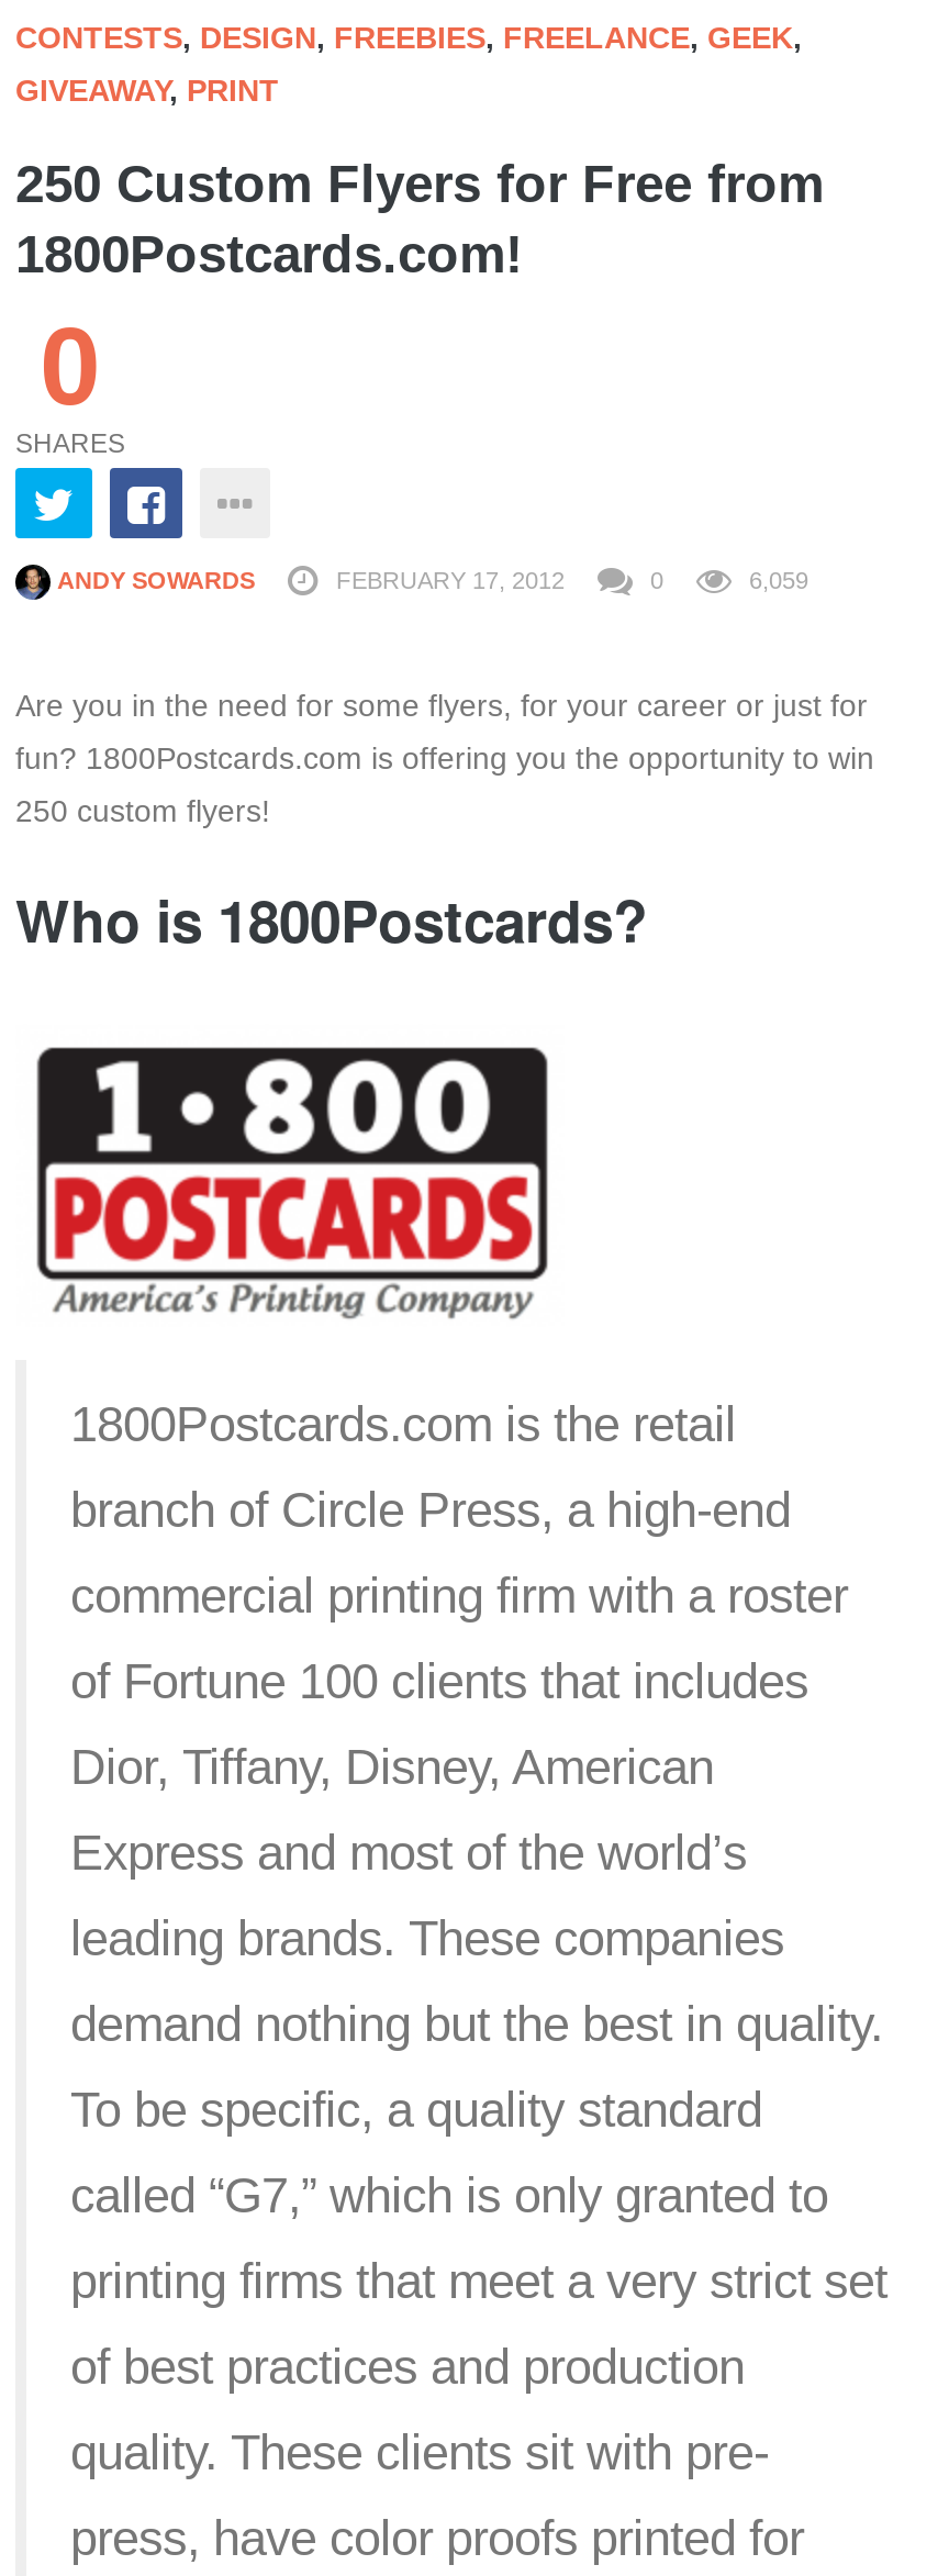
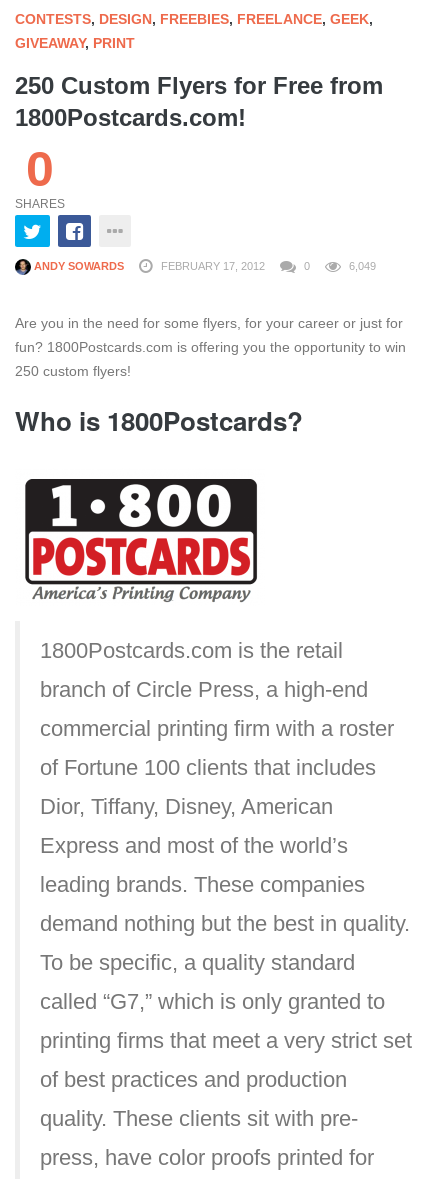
[743,567,808,593] 6,059 -> [346,260,376,272] 6,049

